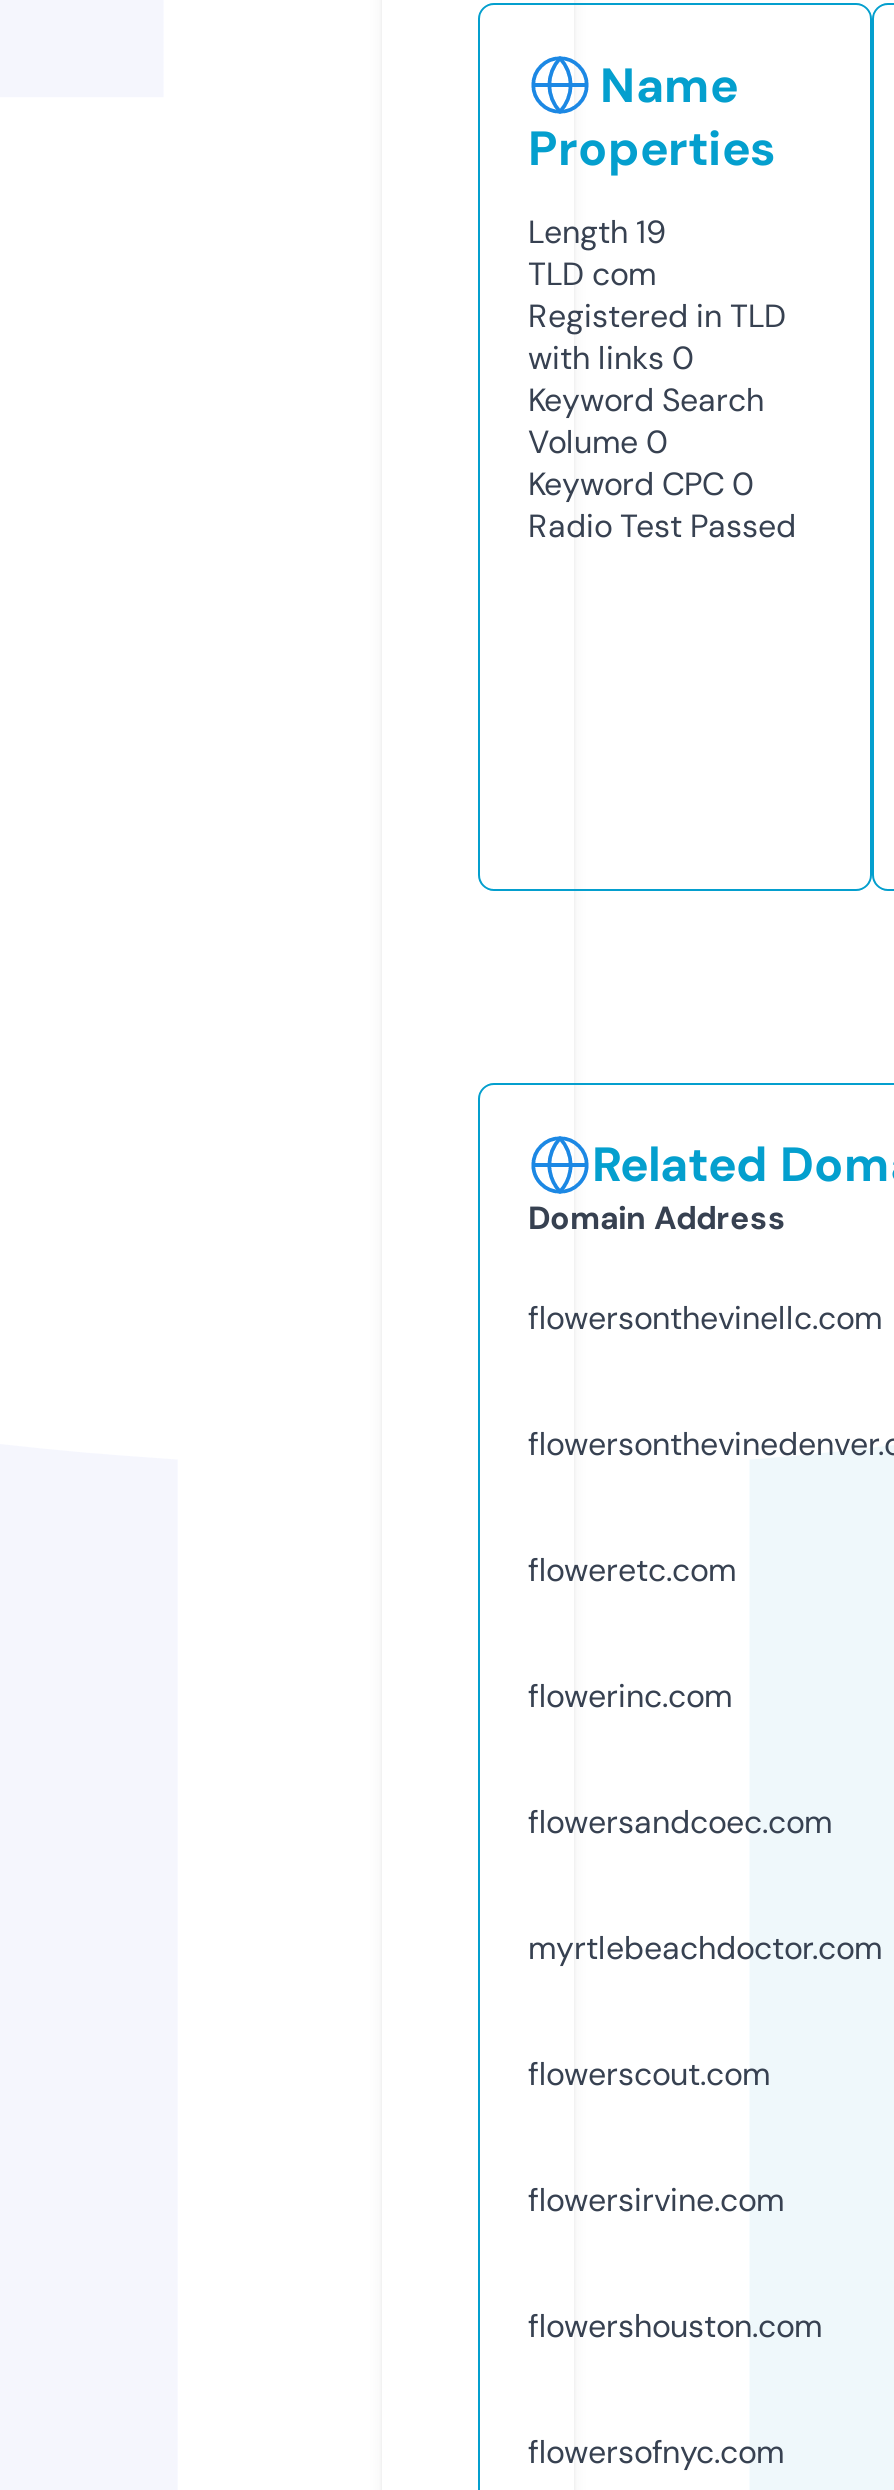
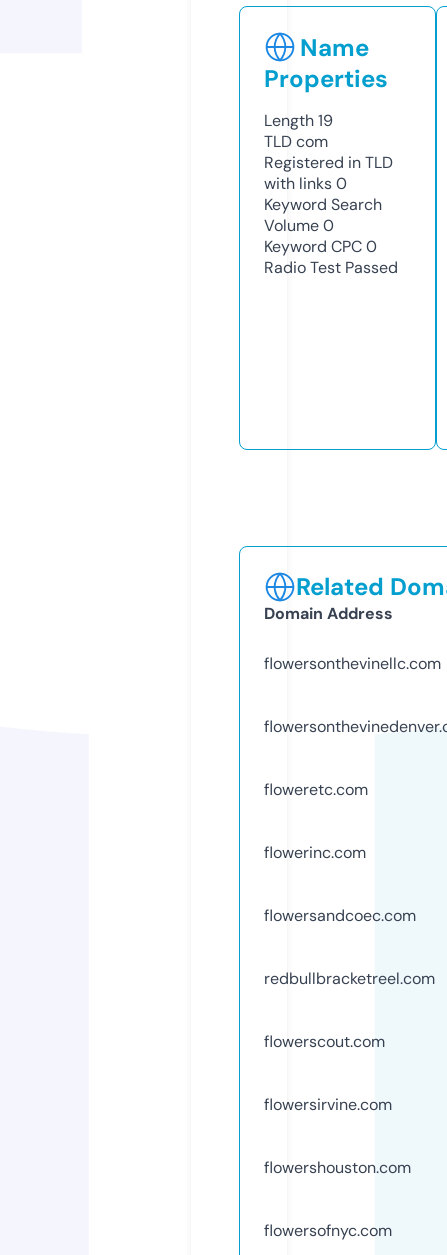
[528,1927,882,1969] myrtlebeachdoctor.com -> [264,968,435,989] redbullbracketreel.com

